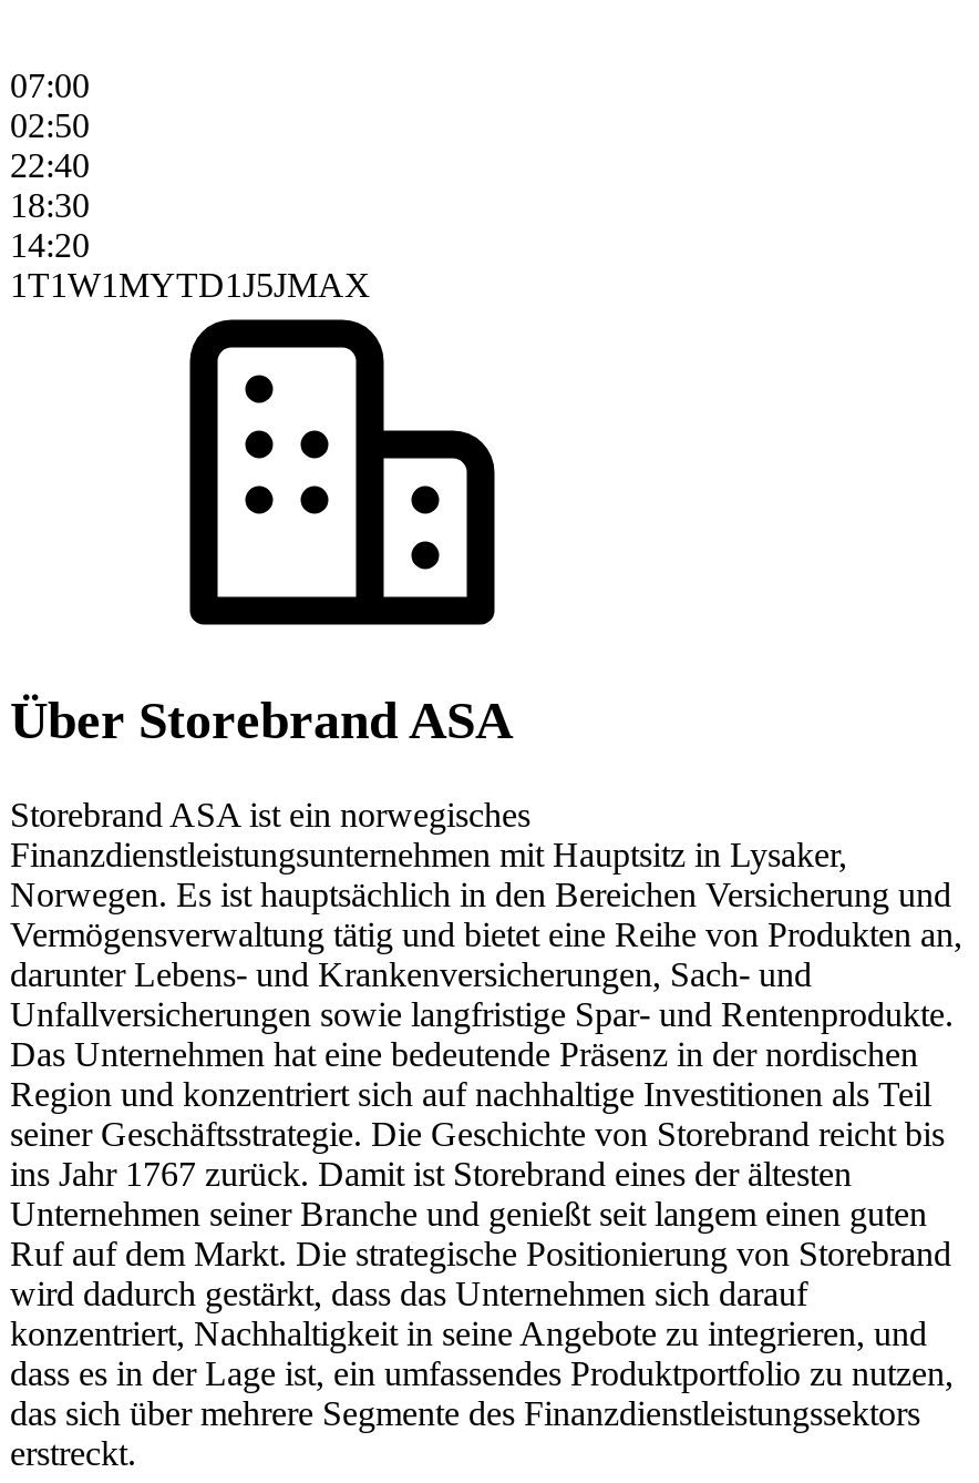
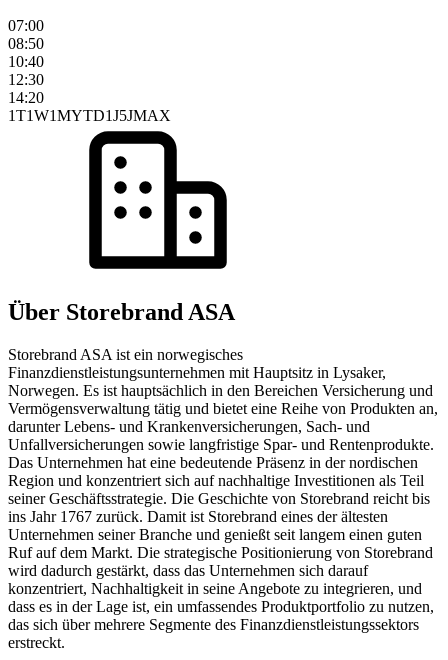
[10,106,90,144] 02:50 -> [8,35,44,52] 08:50
[10,146,90,184] 22:40 -> [8,53,44,70] 10:40
[10,186,90,224] 18:30 -> [8,71,44,88] 12:30

